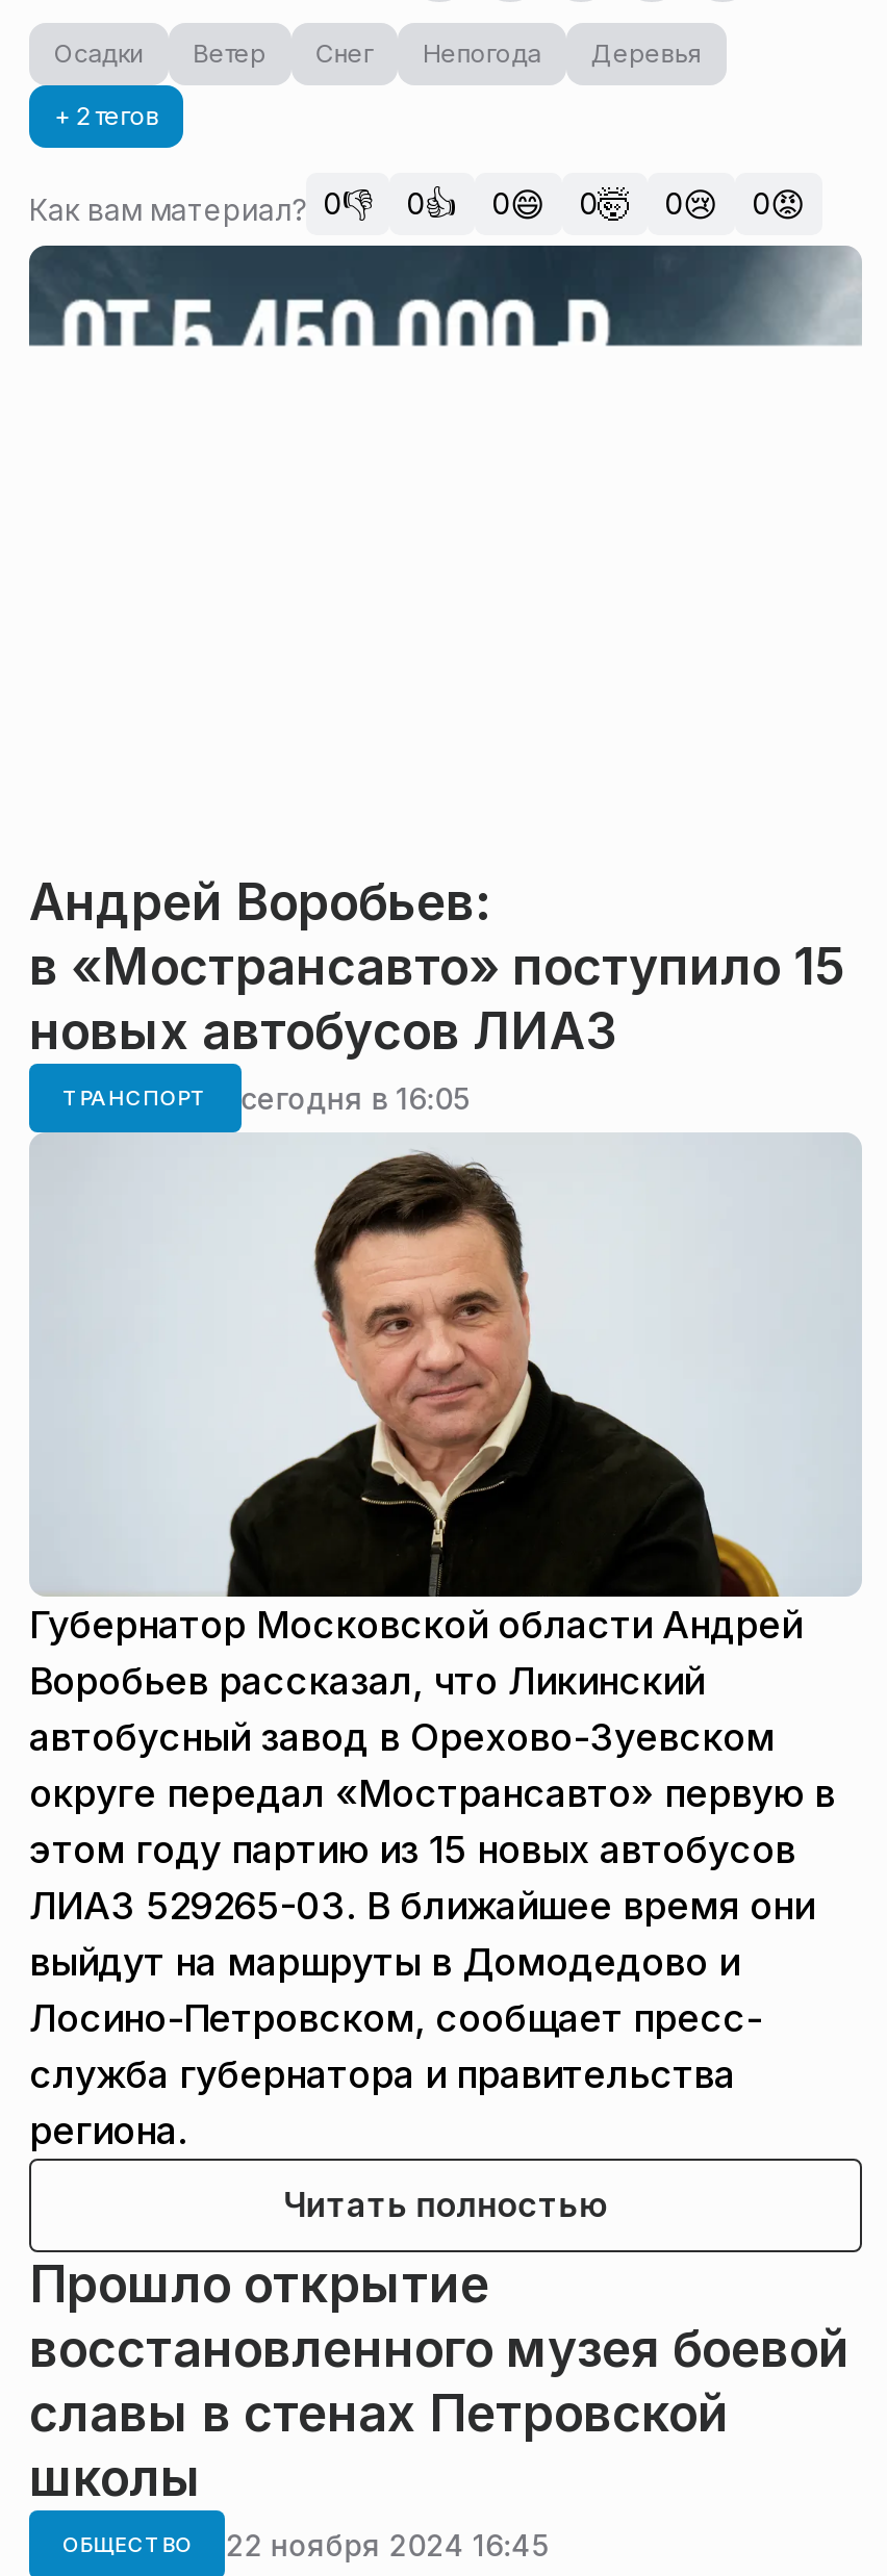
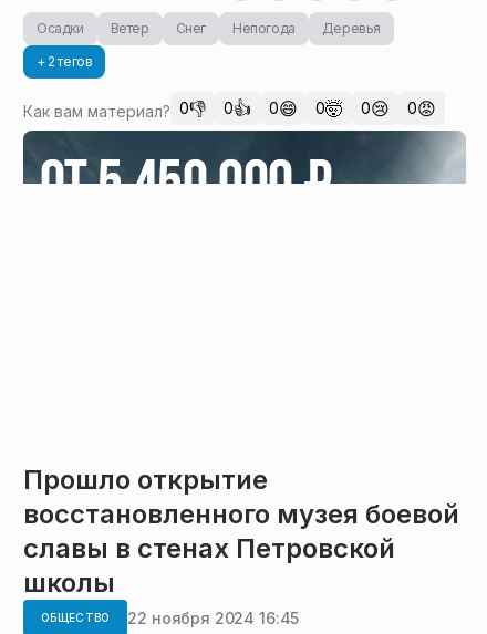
[27,872,862,1597] [image] | Андрей Воробьев: | в «Мострансавто» поступило 15 | новых автобусов ЛИАЗ | ТРАНСПОРТ | сегодня в 16:05 -> none
[29,1603,835,2226] Губернатор Московской области Андрей | Воробьев рассказал, что Ликинский | автобусный завод в Орехово-Зуевском | округе передал «Мострансавто» первую в | этом году партию из 15 новых автобусов | ЛИАЗ 529265-03. В ближайшее время они | выйдут на маршруты в Домодедово и | Лосино-Петровском, сообщает пресс- | служба губернатора и правительства | региона. | Читать полностью -> none

